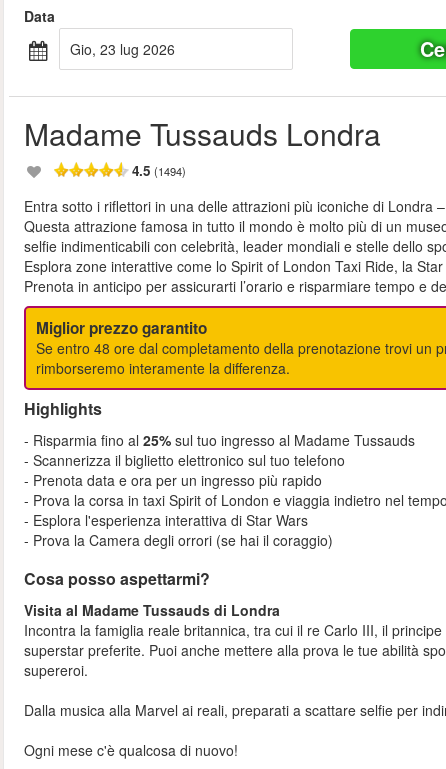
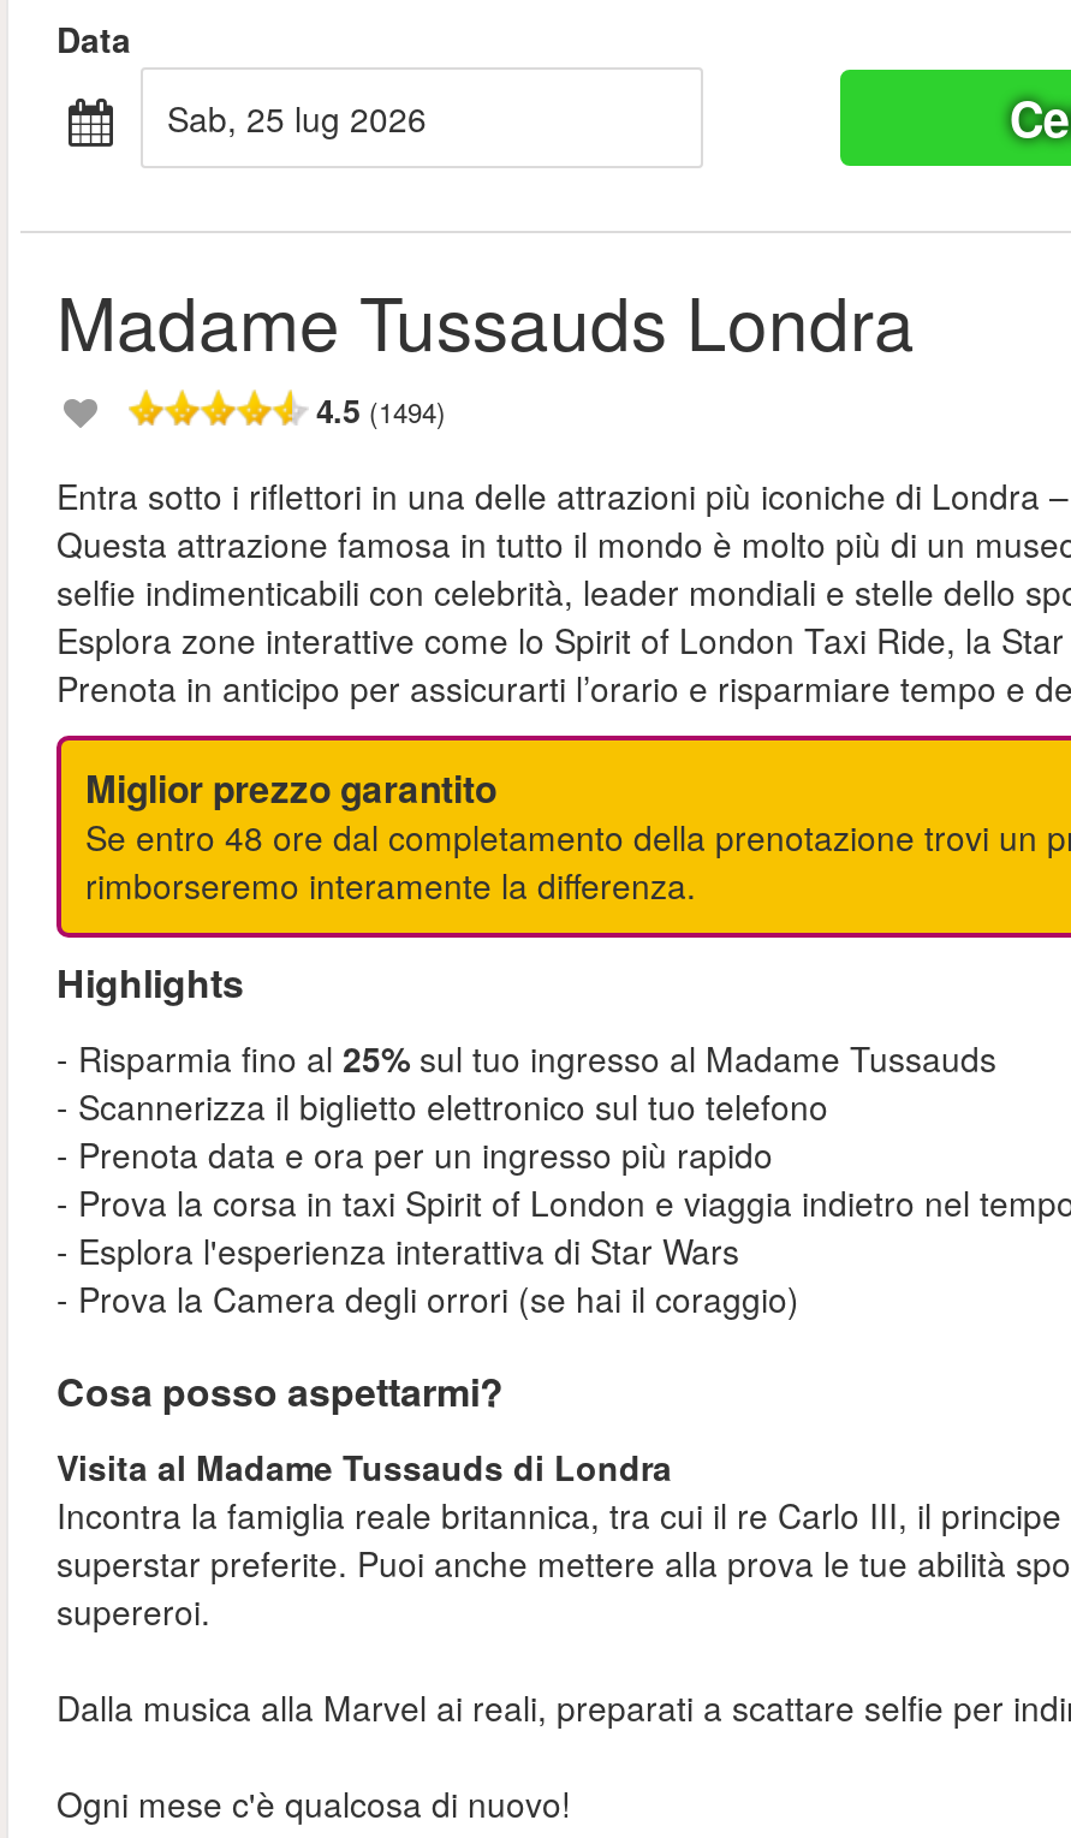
[81,39,175,59] gio, 23 lug 2026 -> [189,94,427,142] sab, 25 lug 2026

